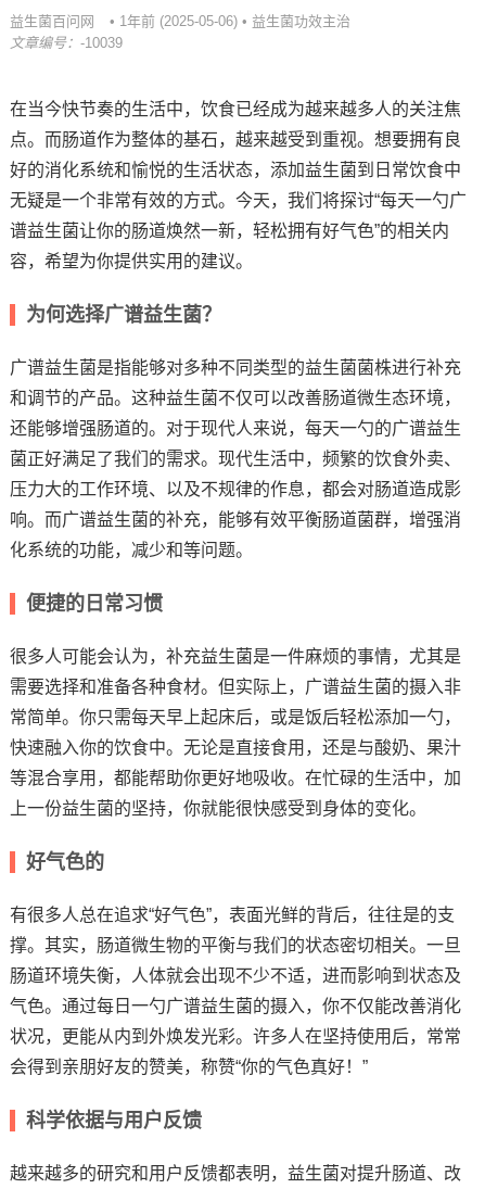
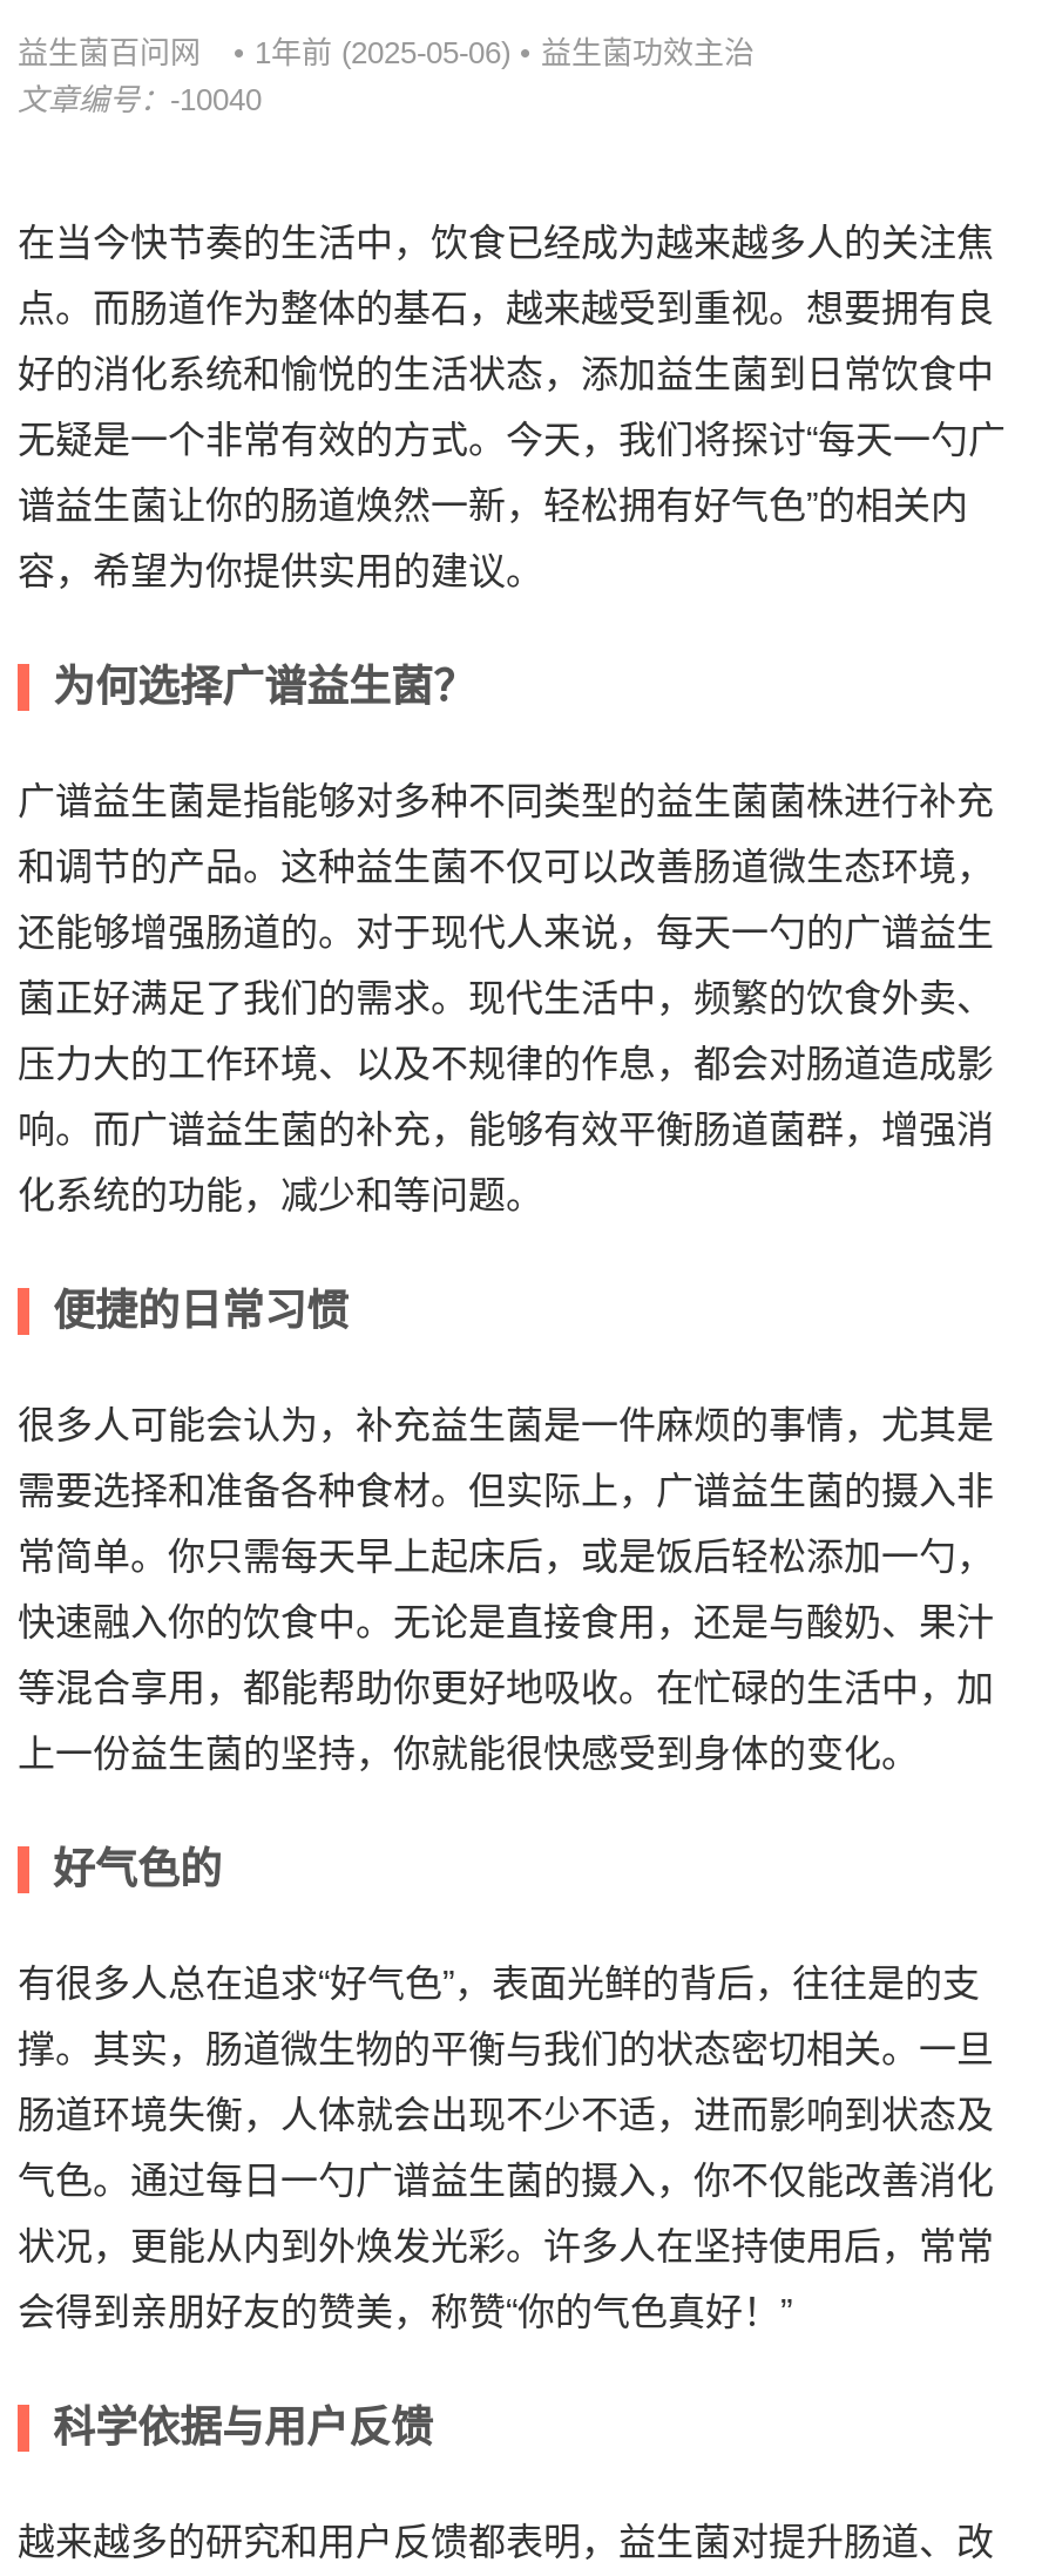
[10,35,123,51] 文章编号：-10039 -> [18,82,262,117] 文章编号：-10040

